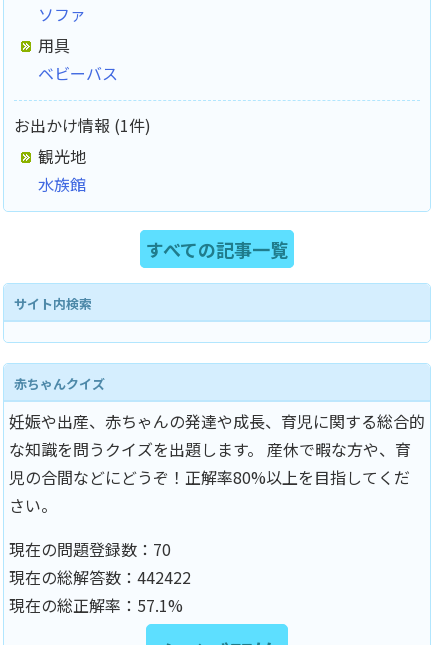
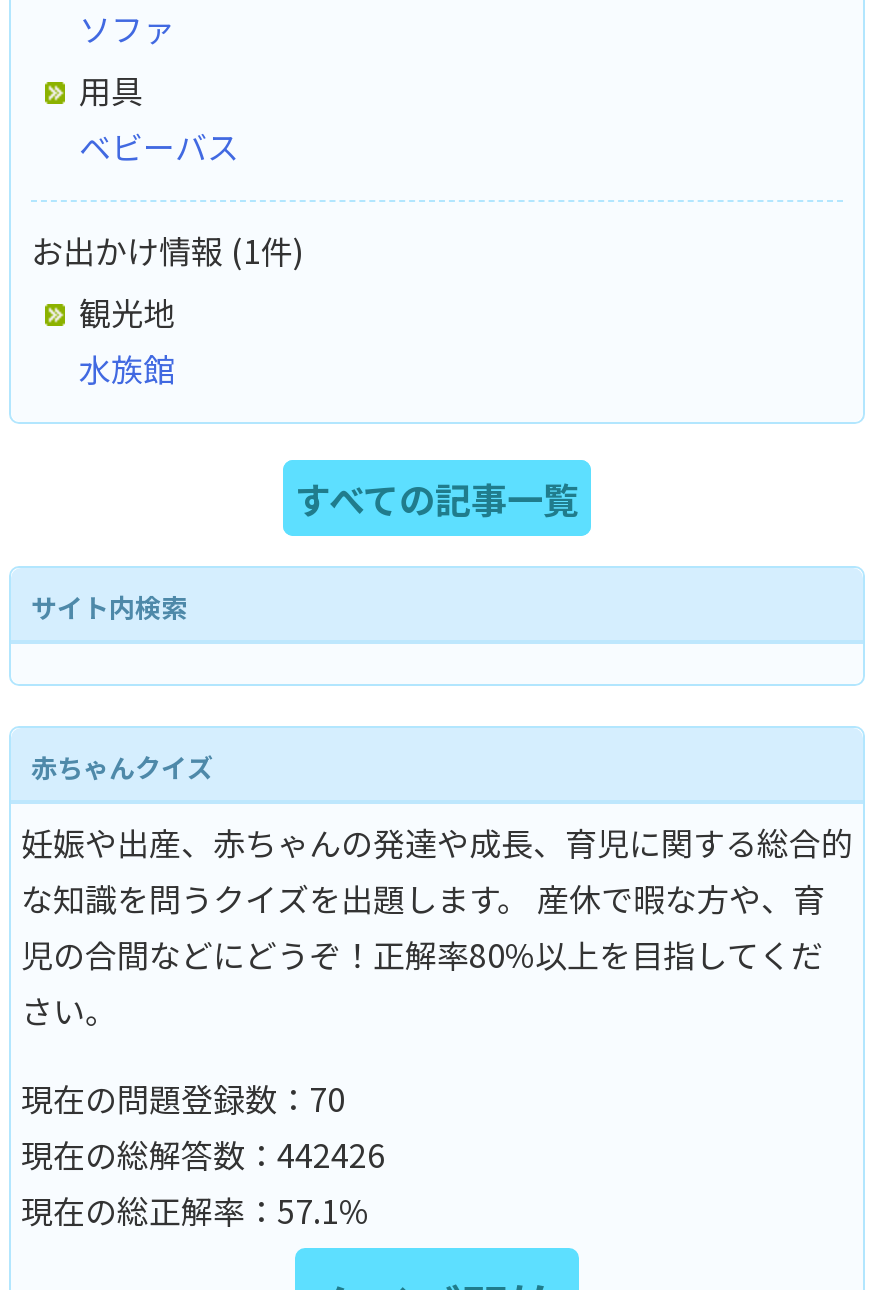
[9,565,191,589] 現在の総解答数：442422 -> [21,1130,385,1178] 現在の総解答数：442426

